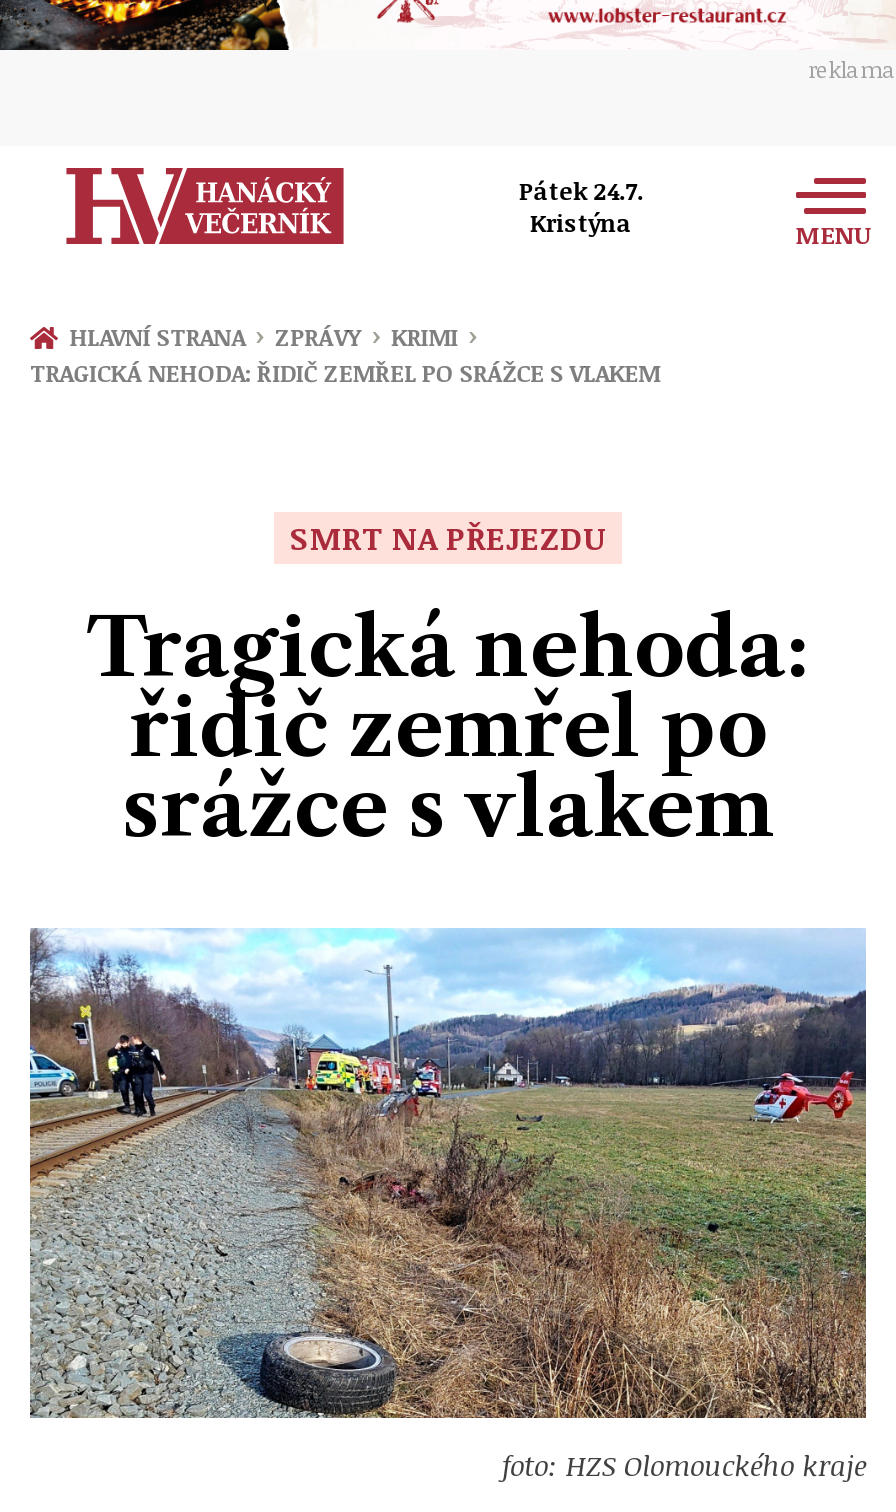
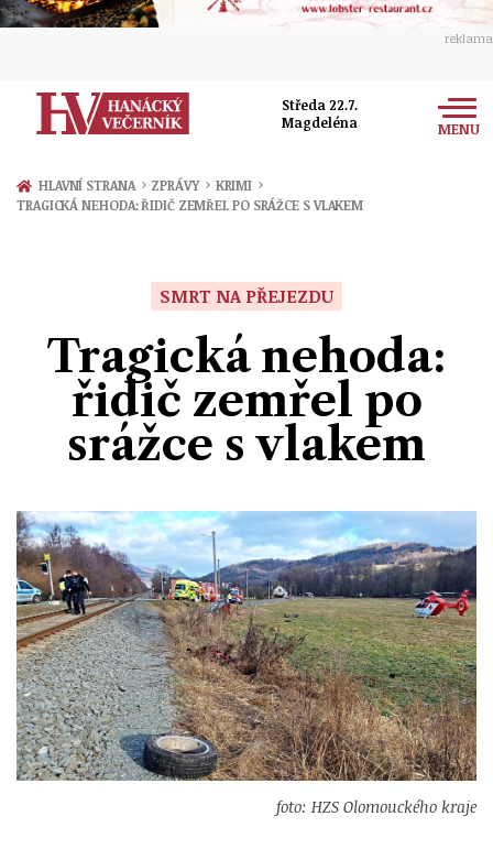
[519,175,643,239] Pátek 24.7. | Kristýna -> [282,96,358,132] Středa 22.7. | Magdeléna

